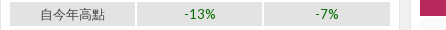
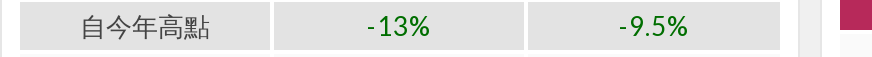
[315,6,339,22] -7% -> [619,10,689,42] -9.5%

